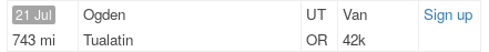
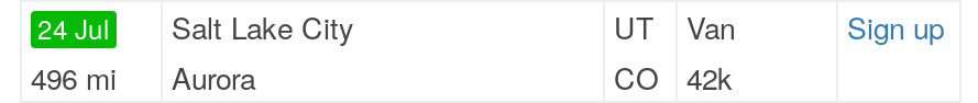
[12,4,55,49] 21 Jul | 743 mi -> [31,8,117,98] 24 Jul | 496 mi
[83,3,125,24] Ogden -> [172,6,354,48] Salt Lake City
[83,28,328,49] Tualatin | OR -> [172,56,658,98] Aurora | CO

